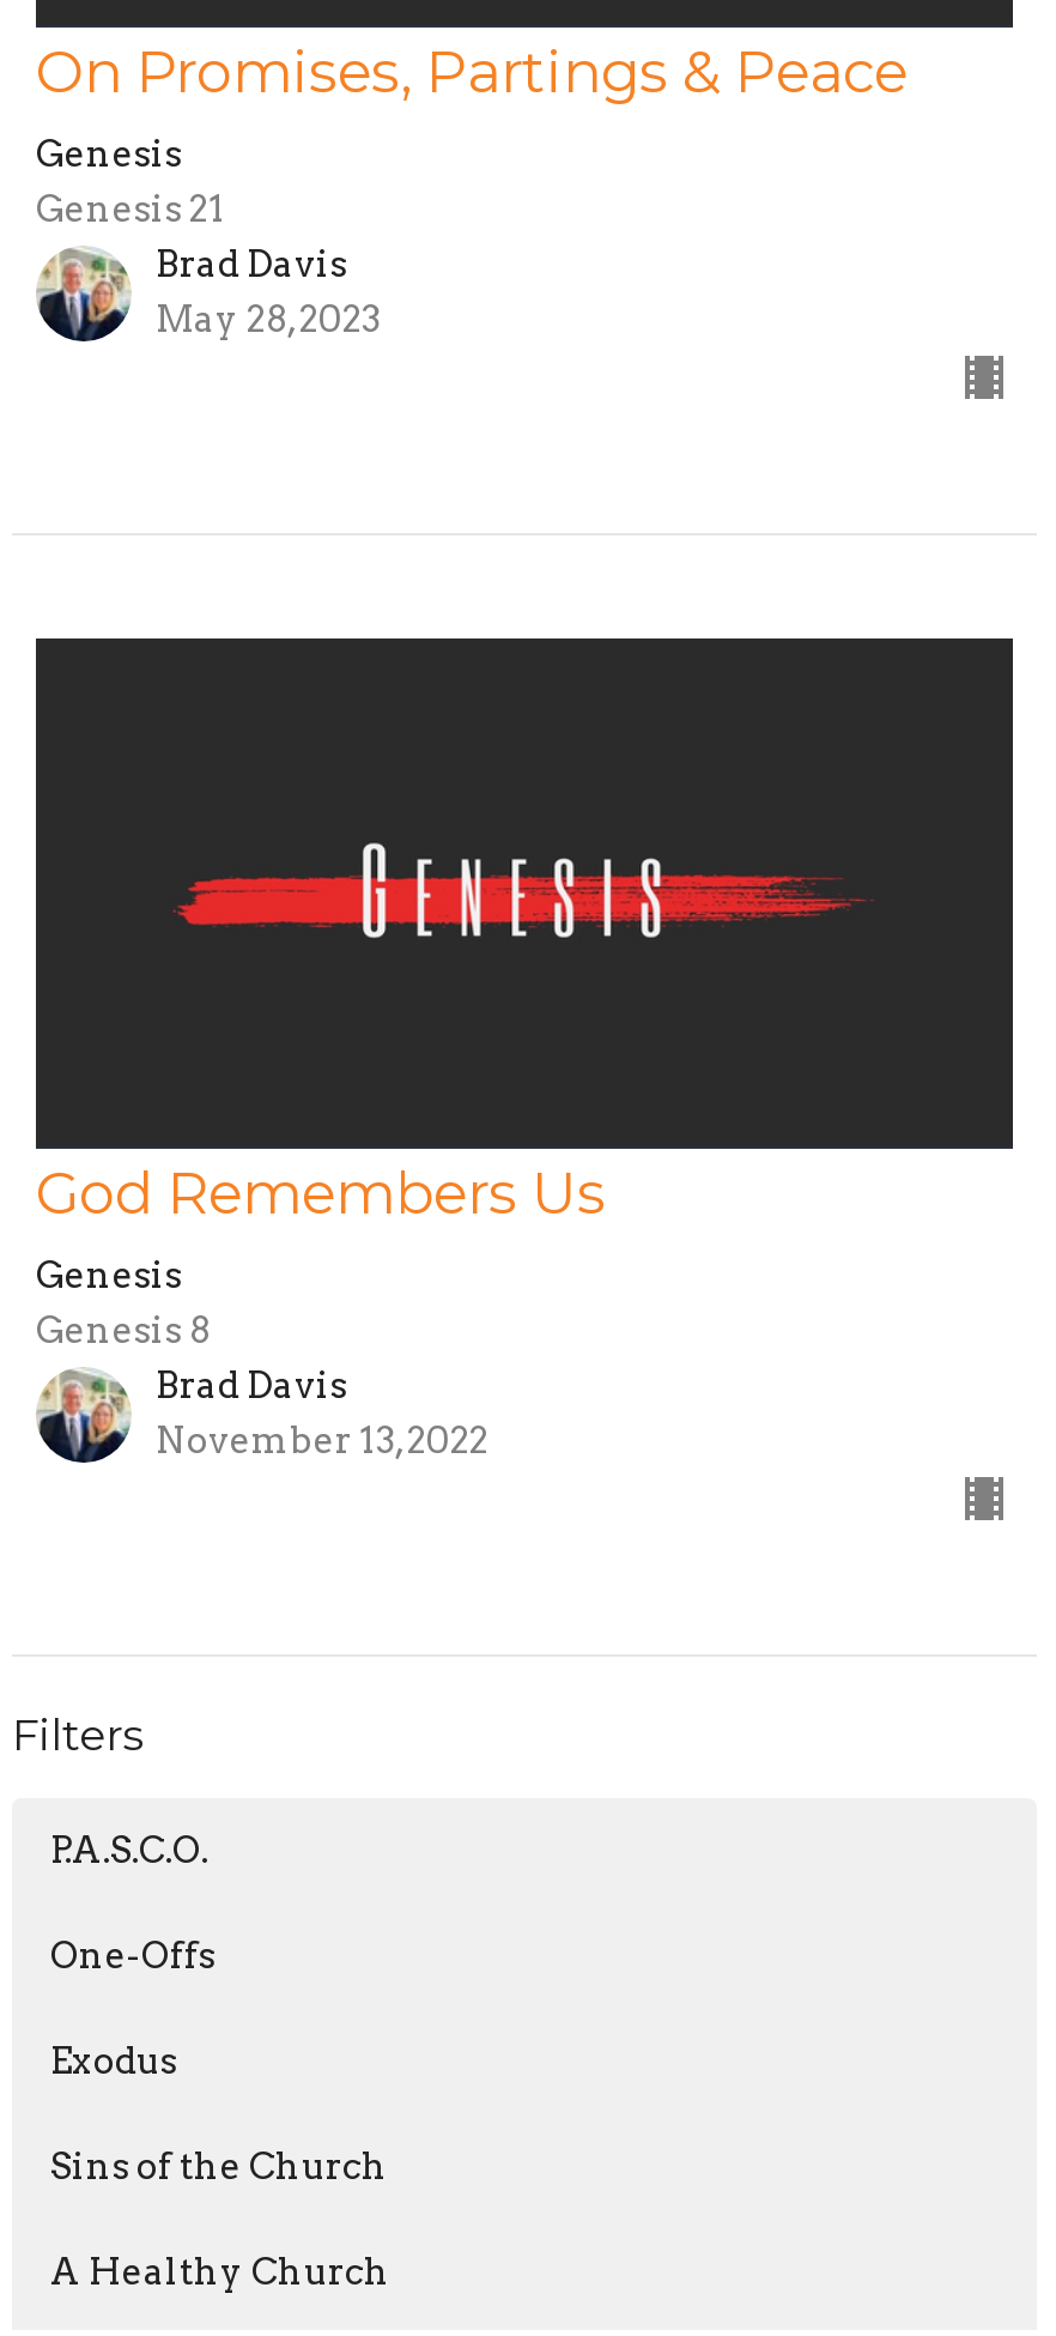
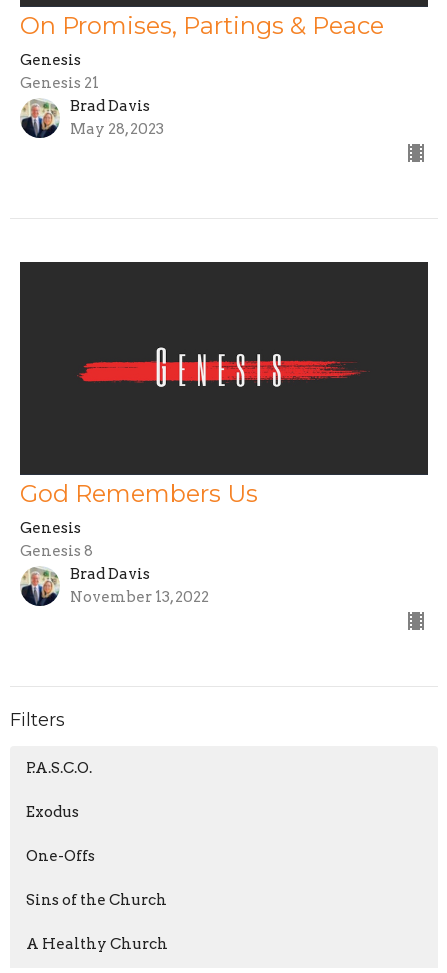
moved [50,1934,216,1977] -> [26,847,95,865]: One-Offs
moved [50,2040,177,2083] -> [26,803,79,821]: Exodus

